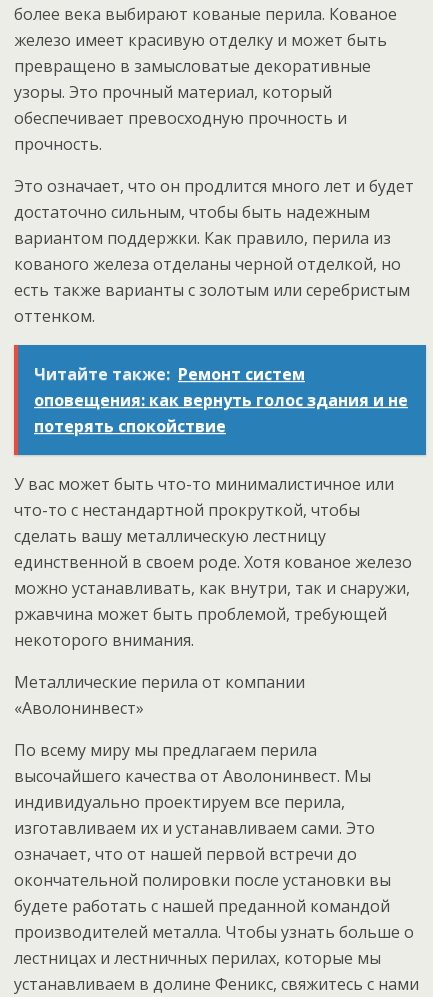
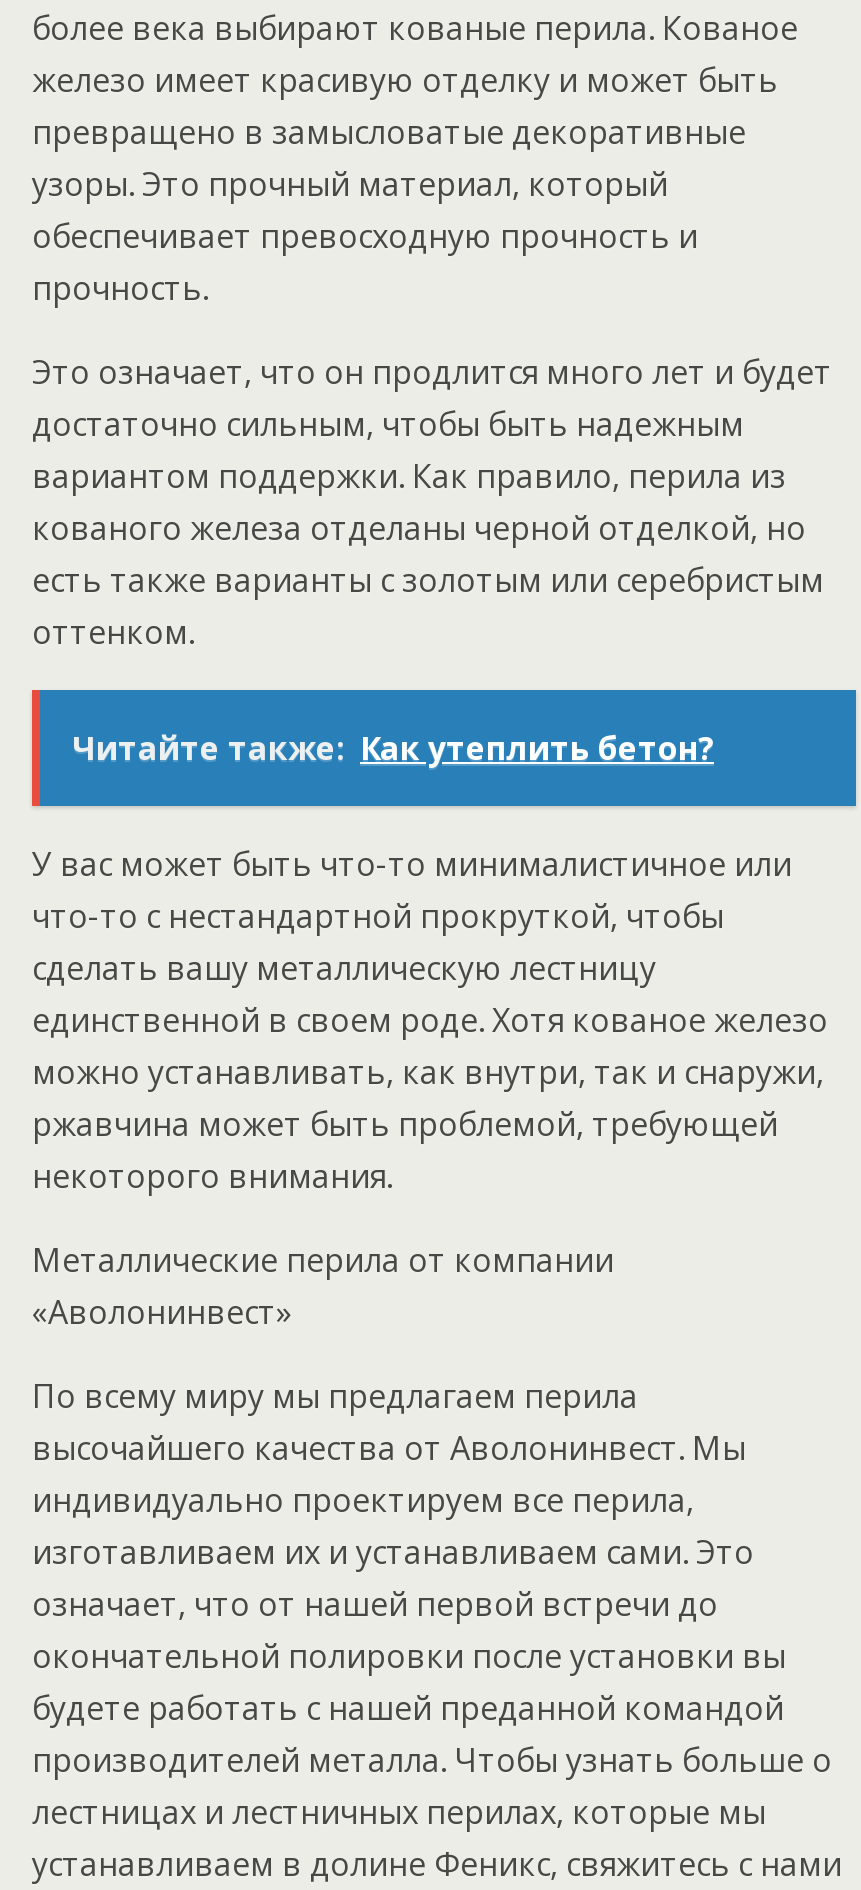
[34,363,408,437] Читайте также: Ремонт систем | оповещения: как вернуть голос здания и не | потерять спокойствие -> [72,726,714,770] Читайте также: Как утеплить бетон?

